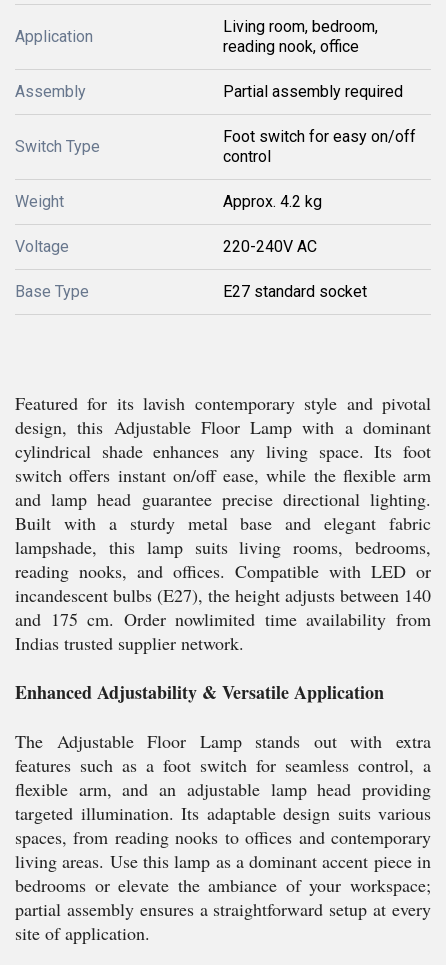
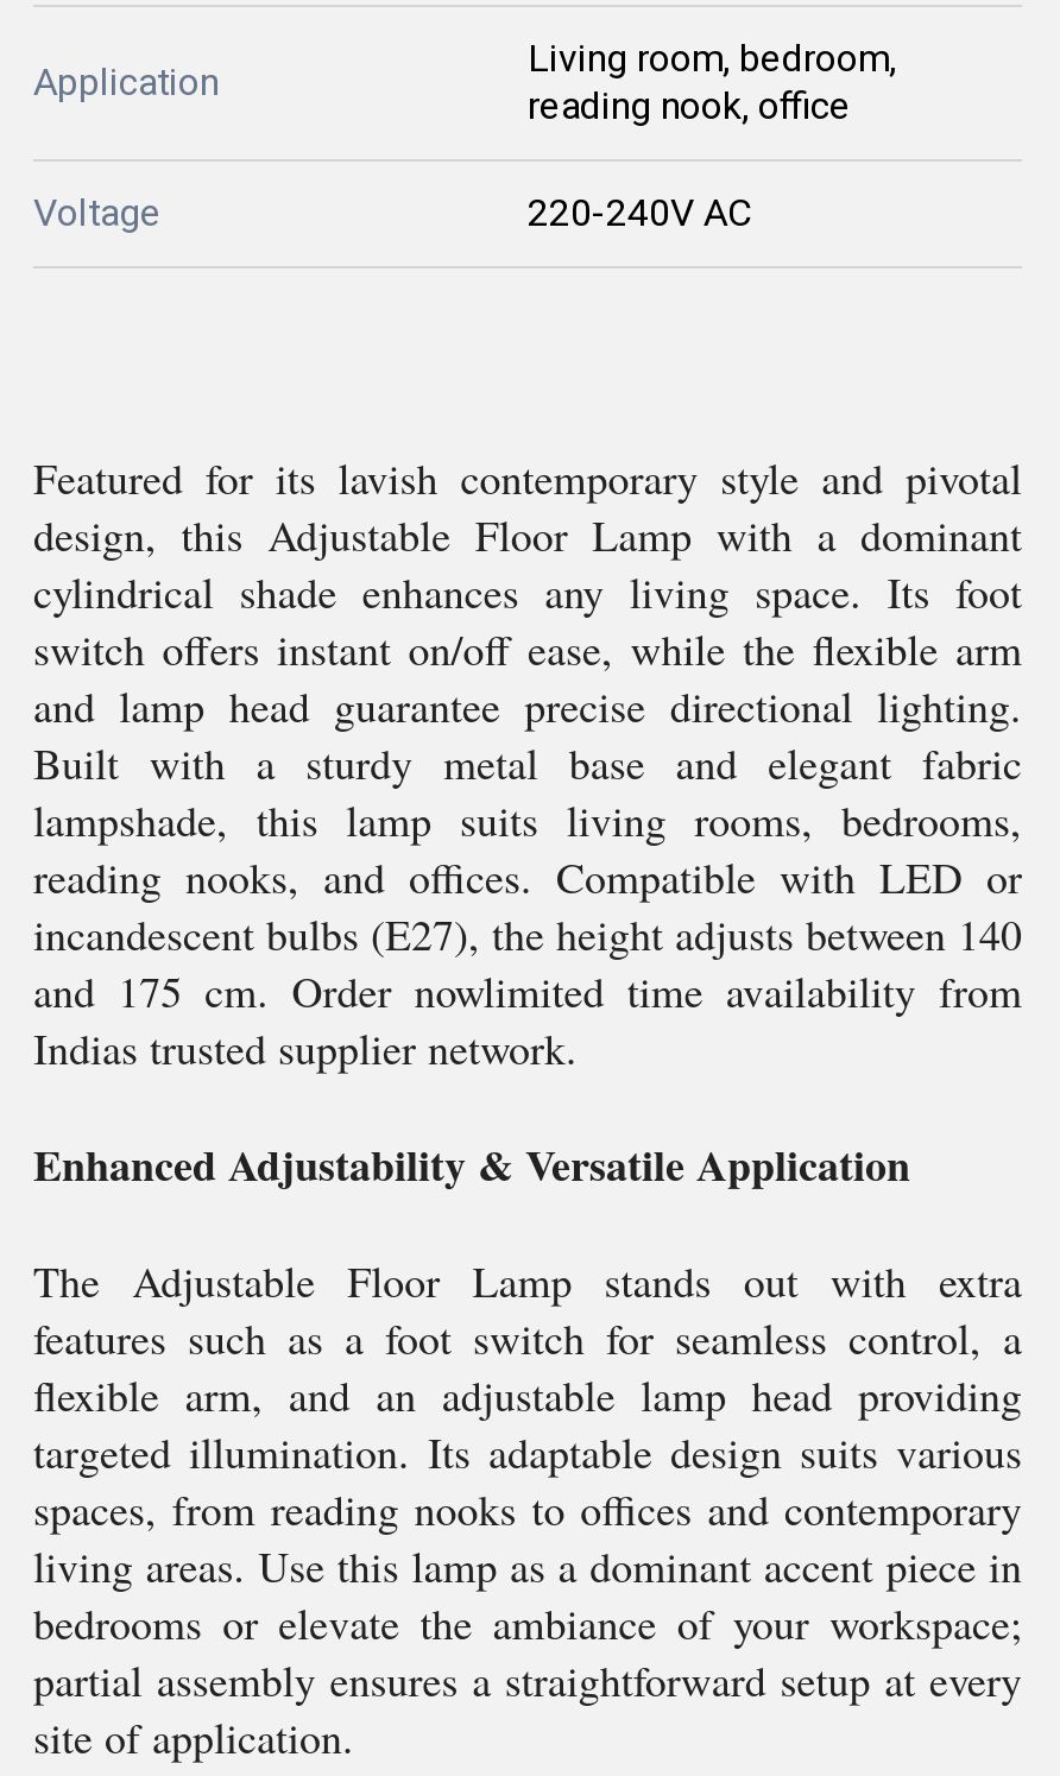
[15,82,403,156] Assembly | Partial assembly required | Switch Type -> none
[15,127,416,211] Foot switch for easy on/off | control | Weight | Approx. 4.2 kg -> none
[15,282,367,301] Base Type | E27 standard socket -> none

